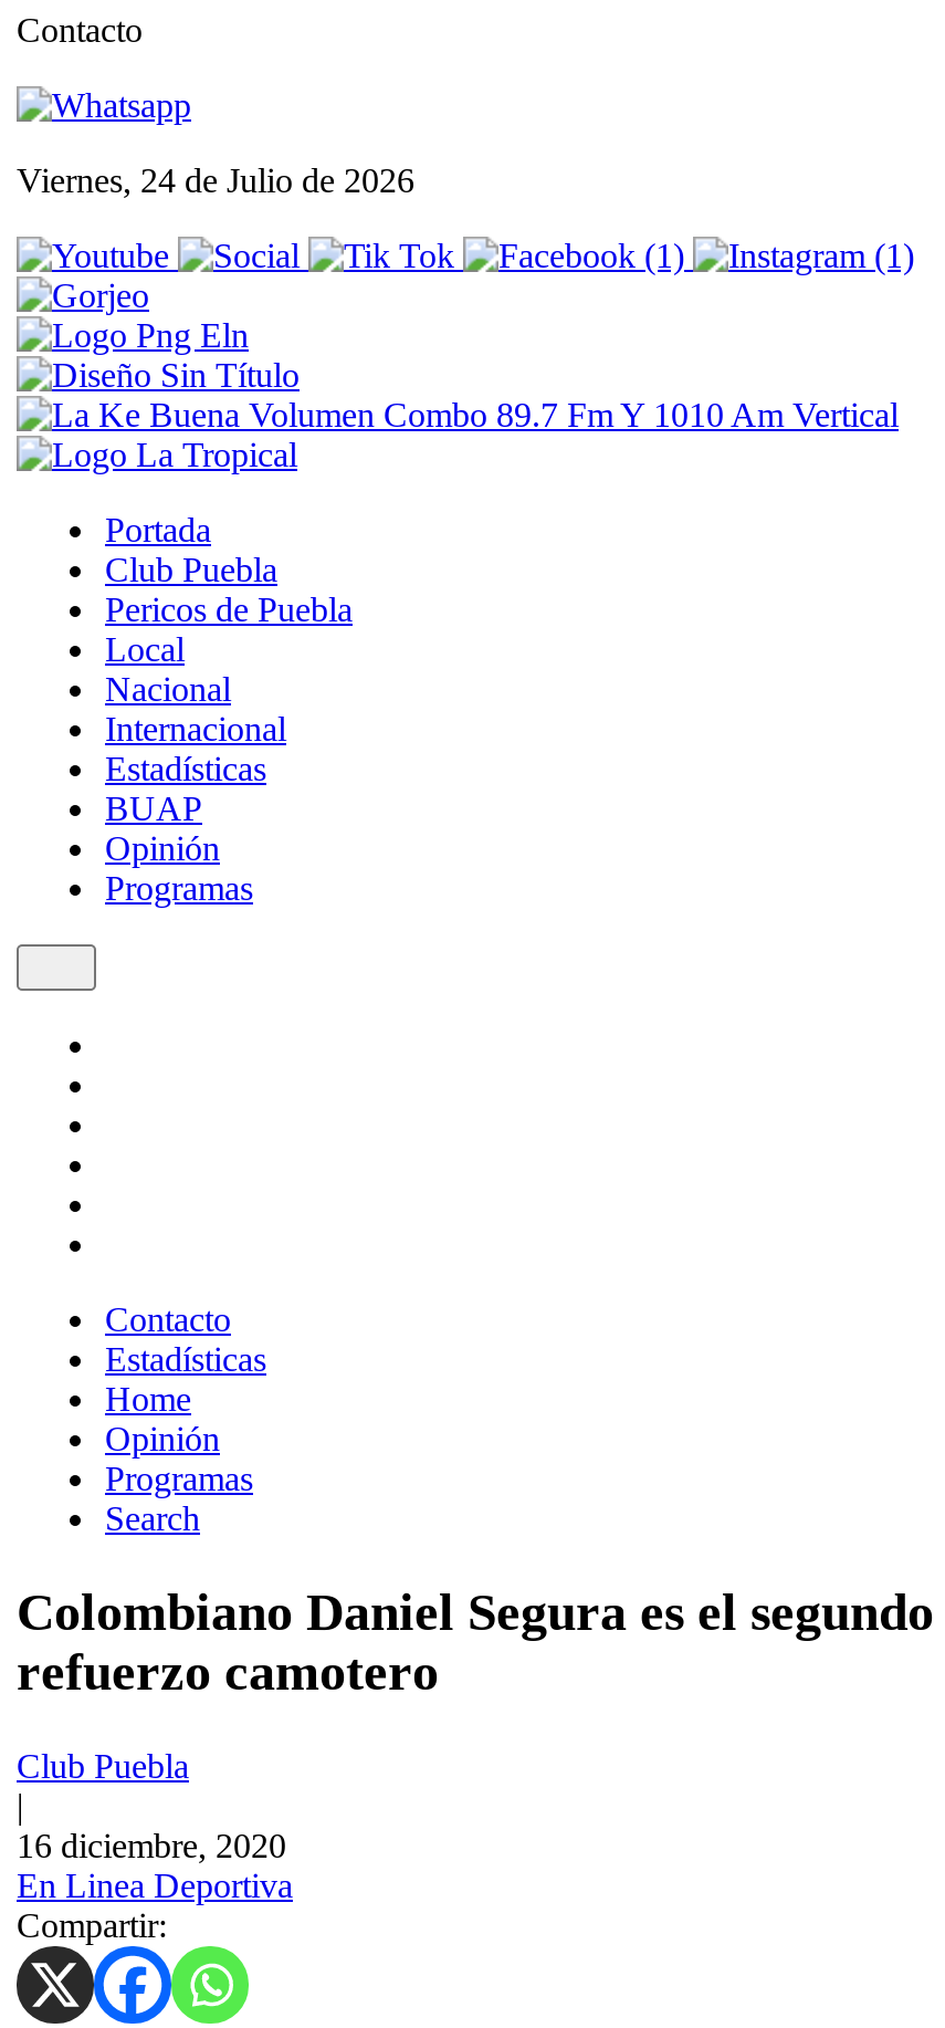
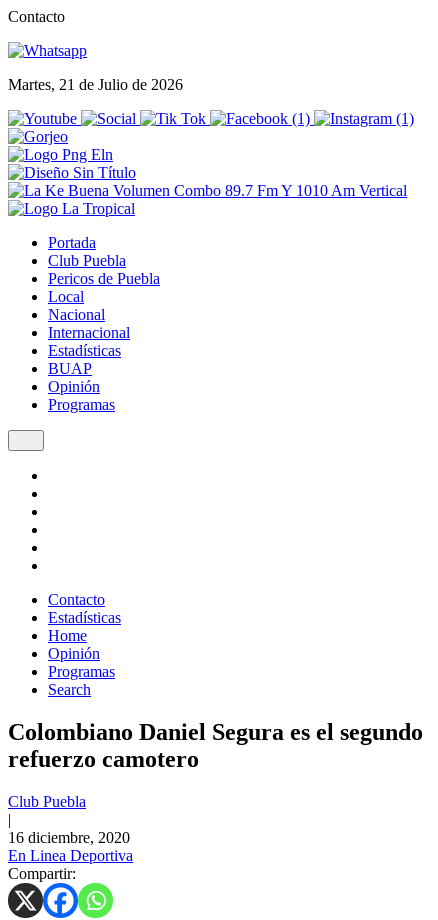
[17,161,414,199] Viernes, 24 de Julio de 2026 -> [8,76,183,93] Martes, 21 de Julio de 2026

